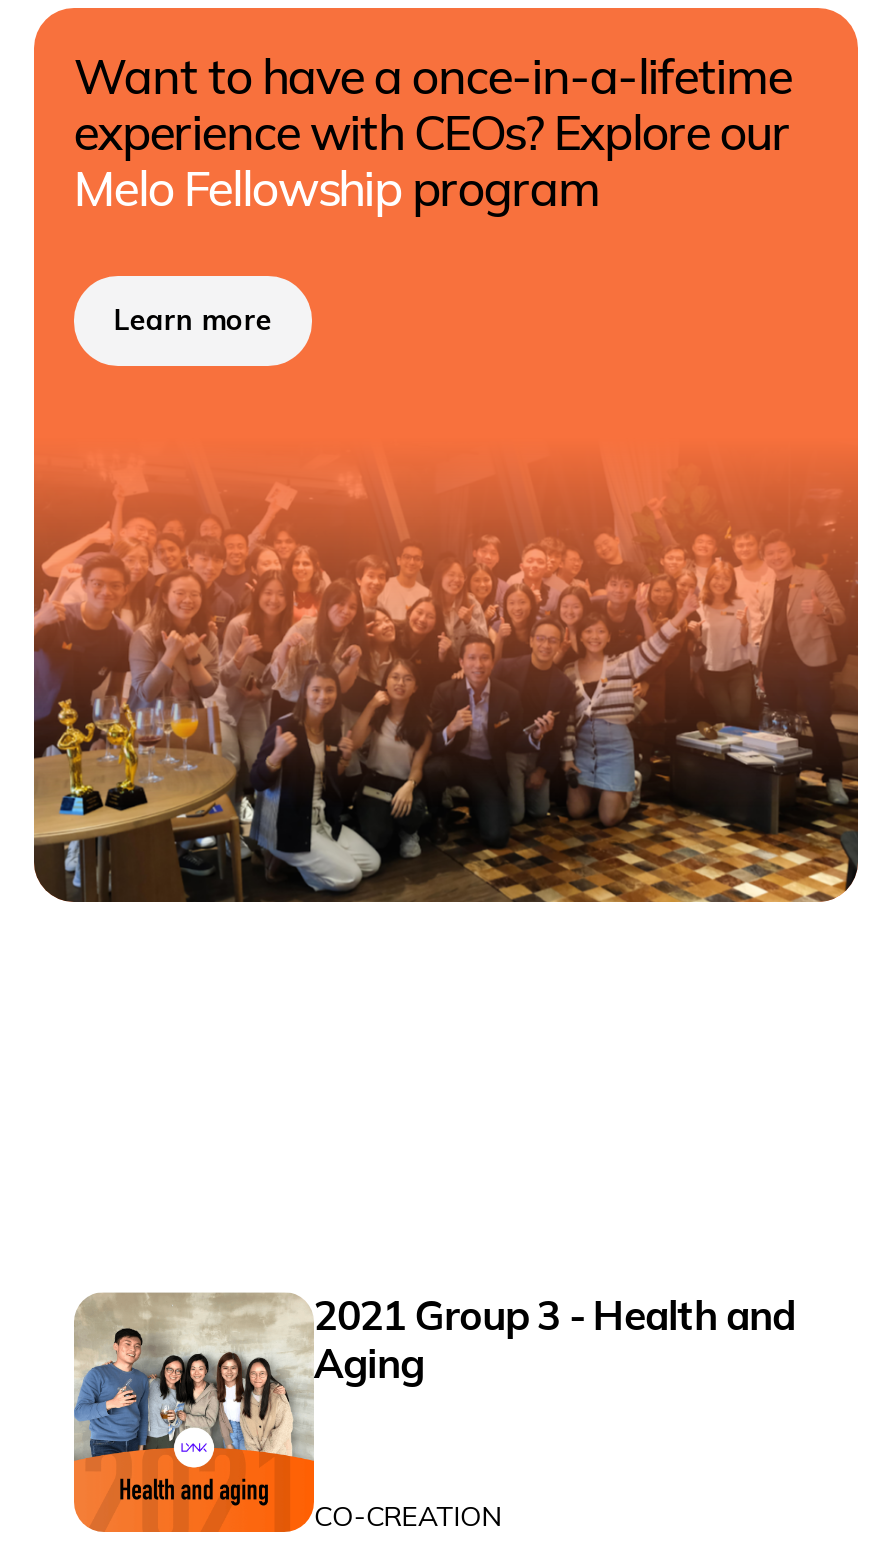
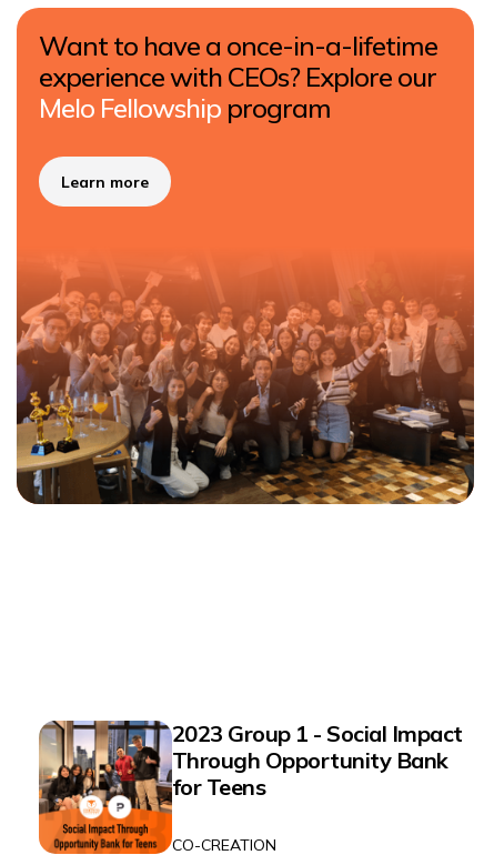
[72,1289,795,1523] [image] | 2021 Group 3 - Health and | Aging -> [38,720,463,851] [image] | 2023 Group 1 - Social Impact | Through Opportunity Bank | for Teens

